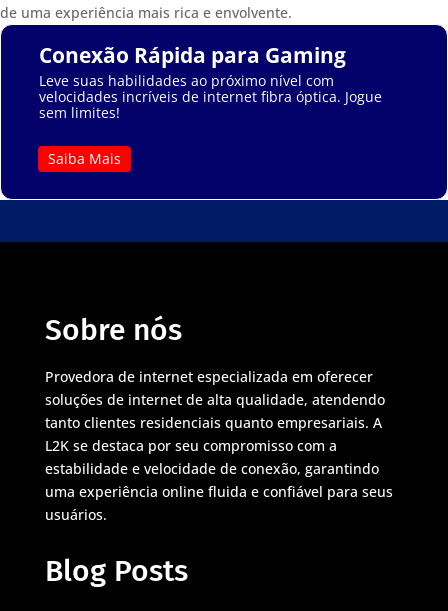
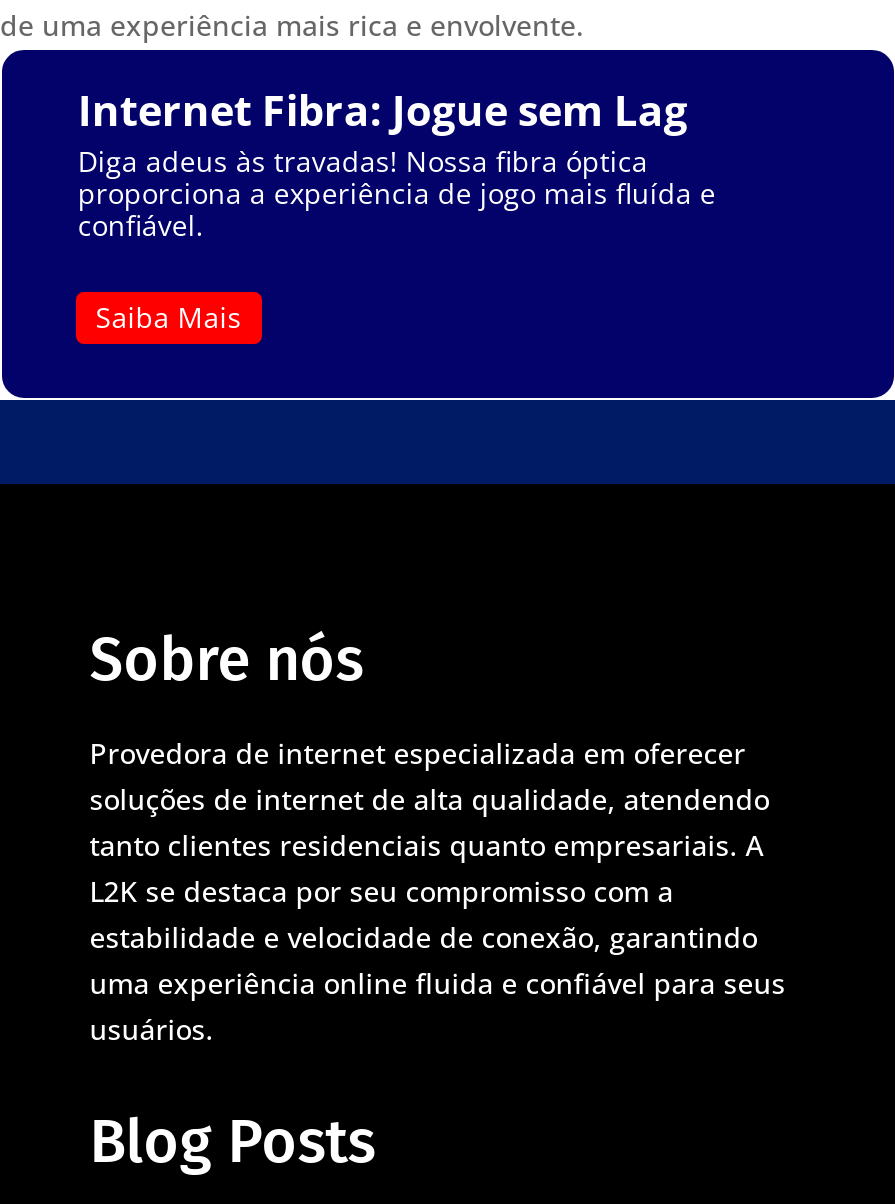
[39,41,382,122] Conexão Rápida para Gaming | Leve suas habilidades ao próximo nível com | velocidades incríveis de internet fibra óptica. Jogue | sem limites! -> [78,82,716,244] Internet Fibra: Jogue sem Lag | Diga adeus às travadas! Nossa fibra óptica | proporciona a experiência de jogo mais fluída e | confiável.

